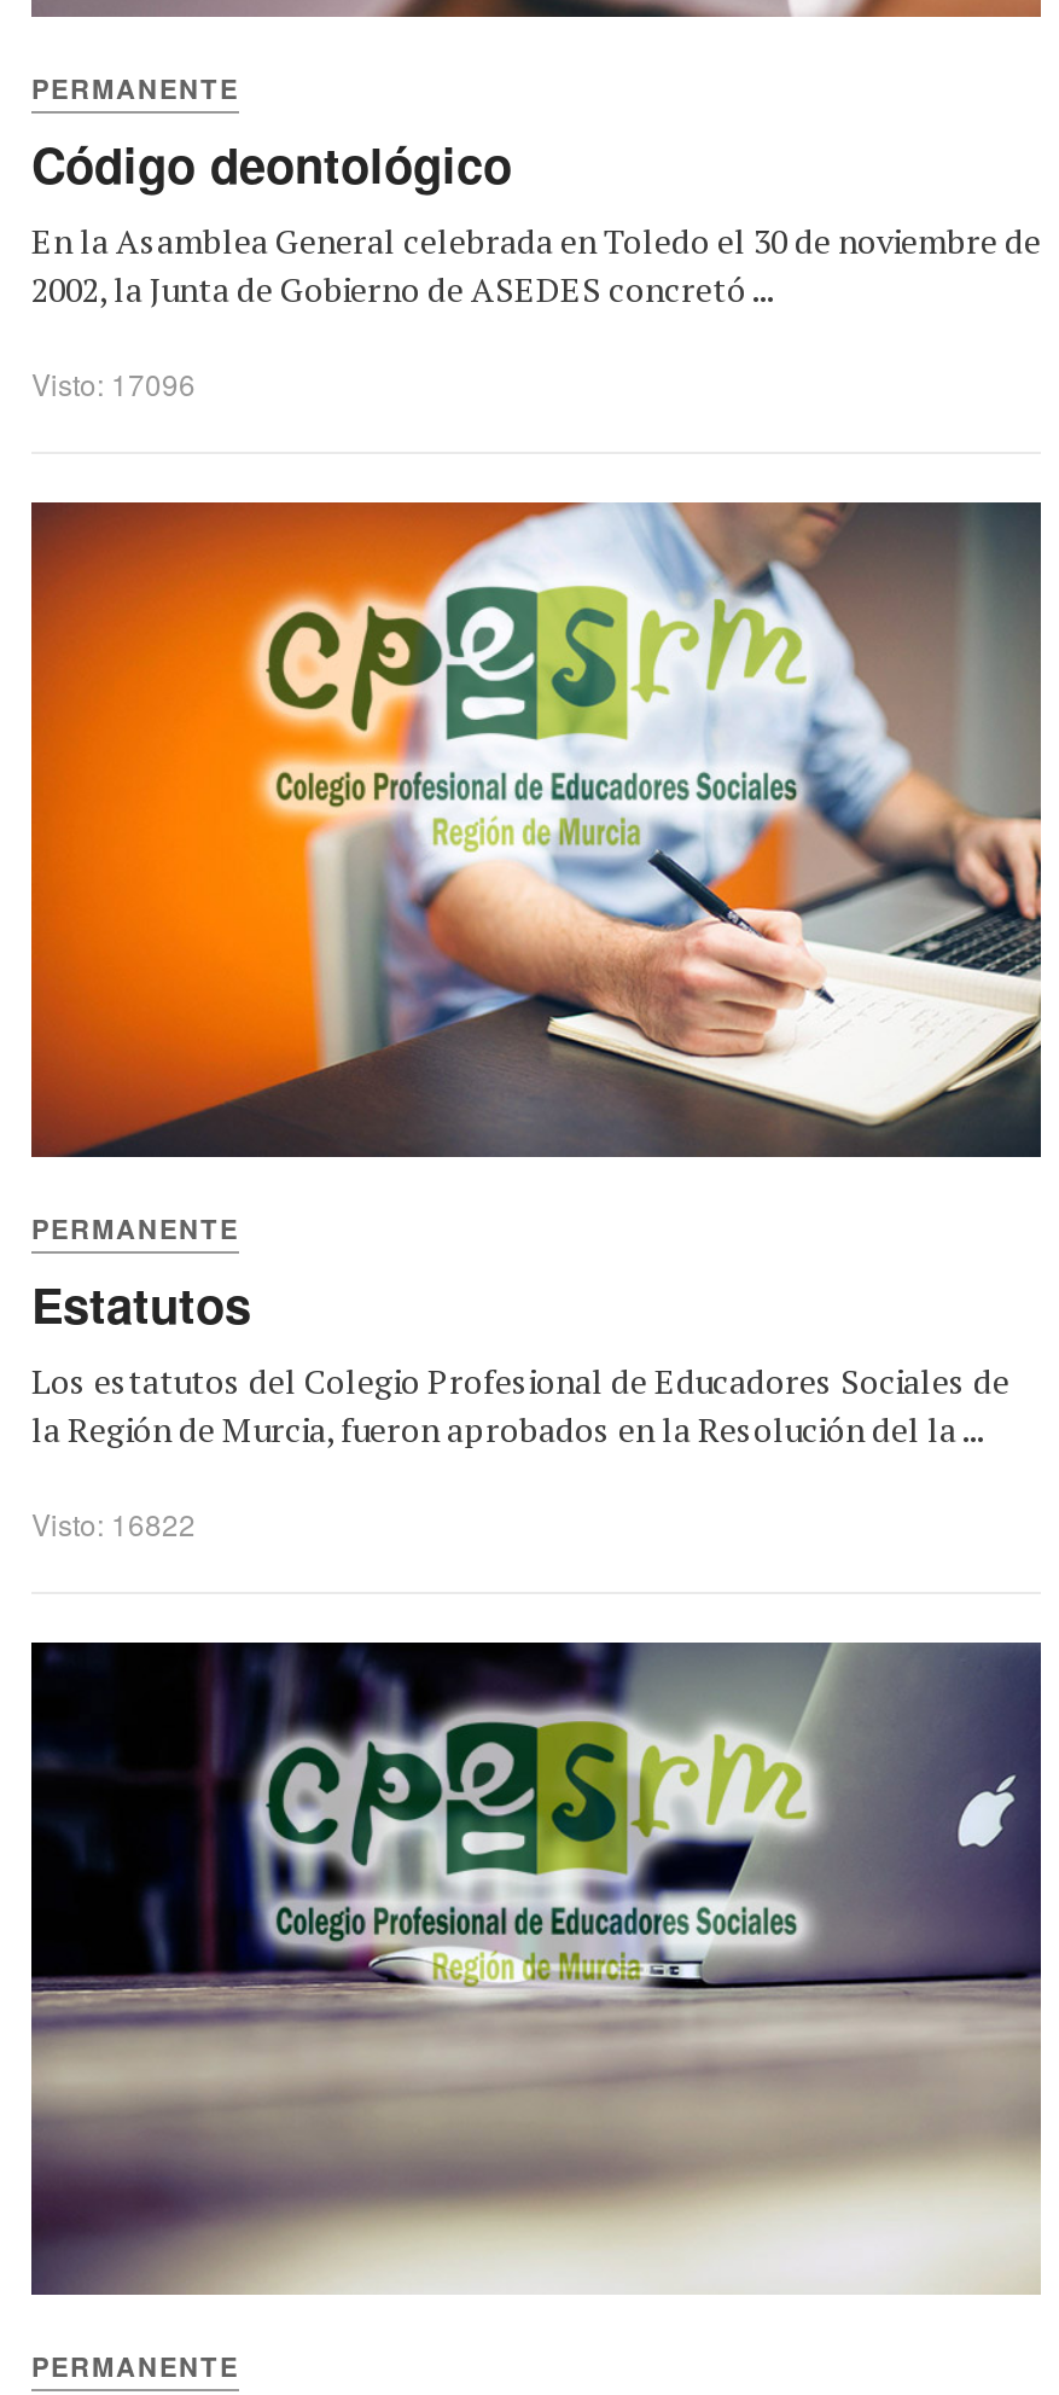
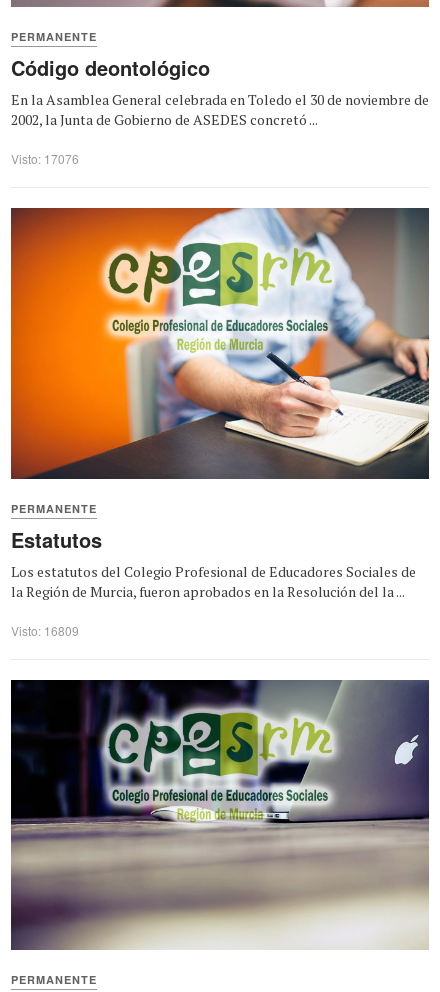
[31,363,196,404] Visto: 17096 -> [11,150,79,167] Visto: 17076
[31,1501,196,1543] Visto: 16822 -> [11,622,79,639] Visto: 16809

